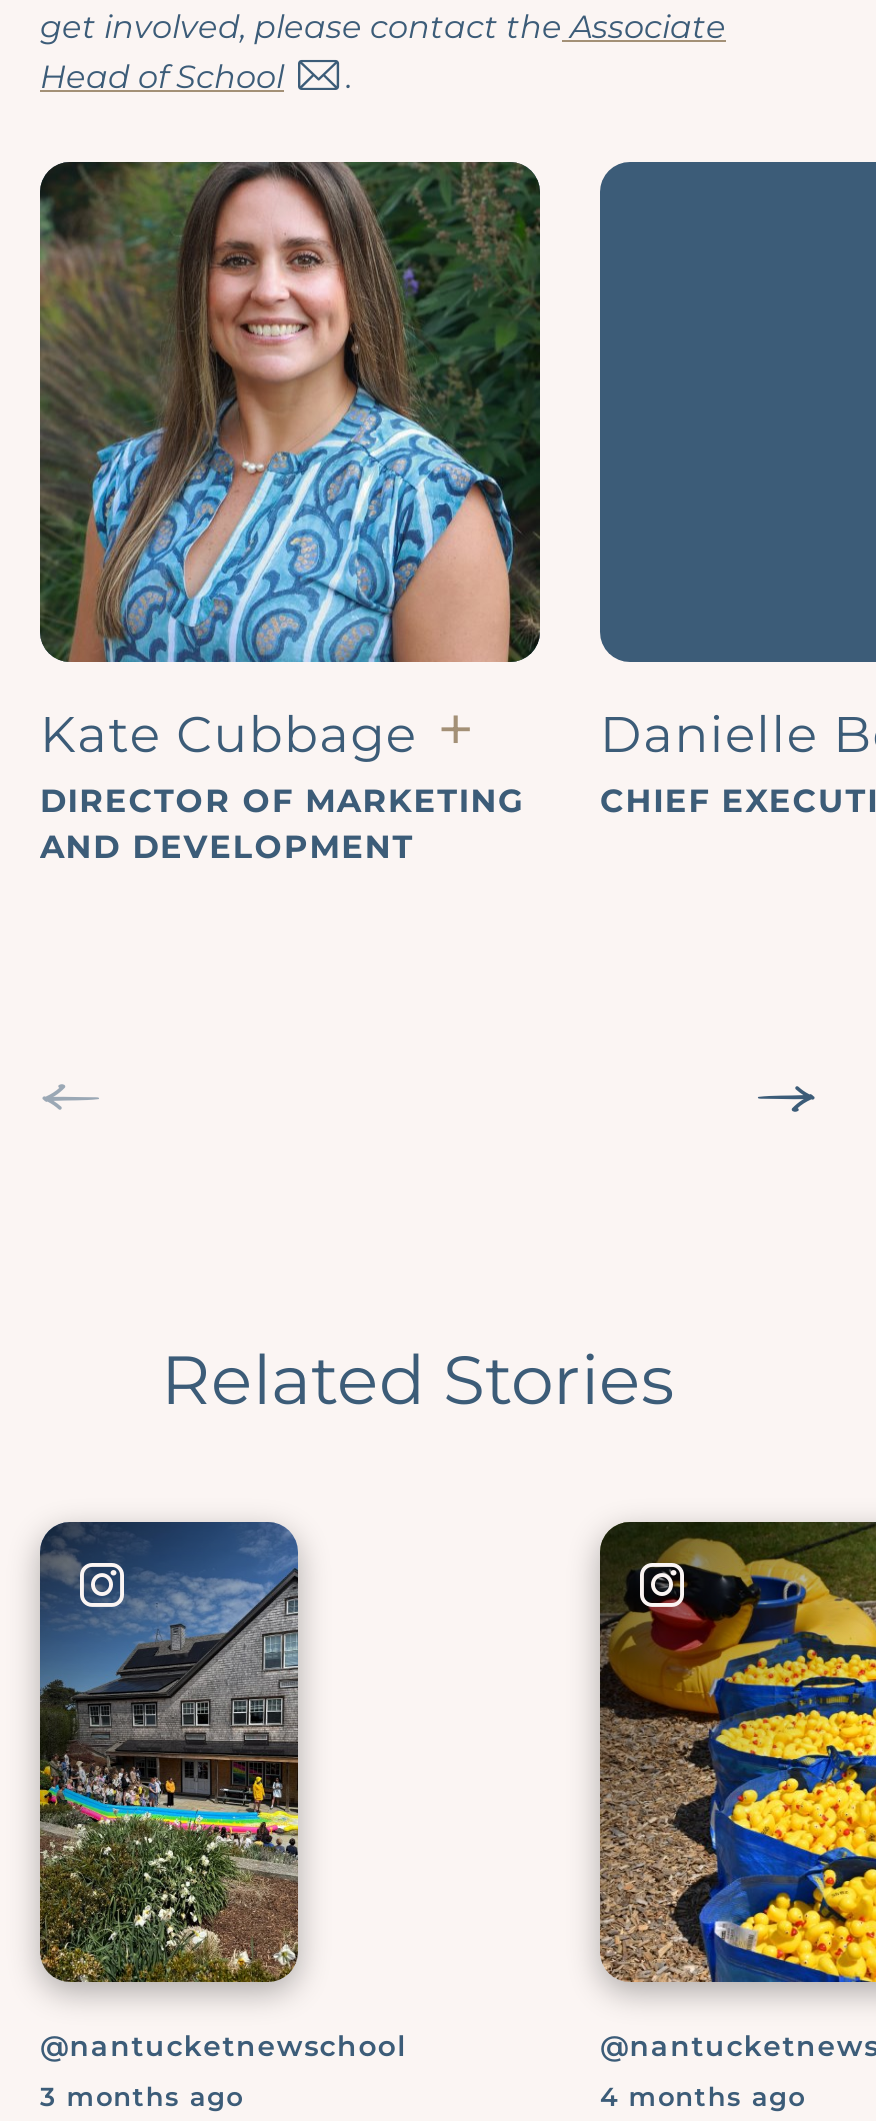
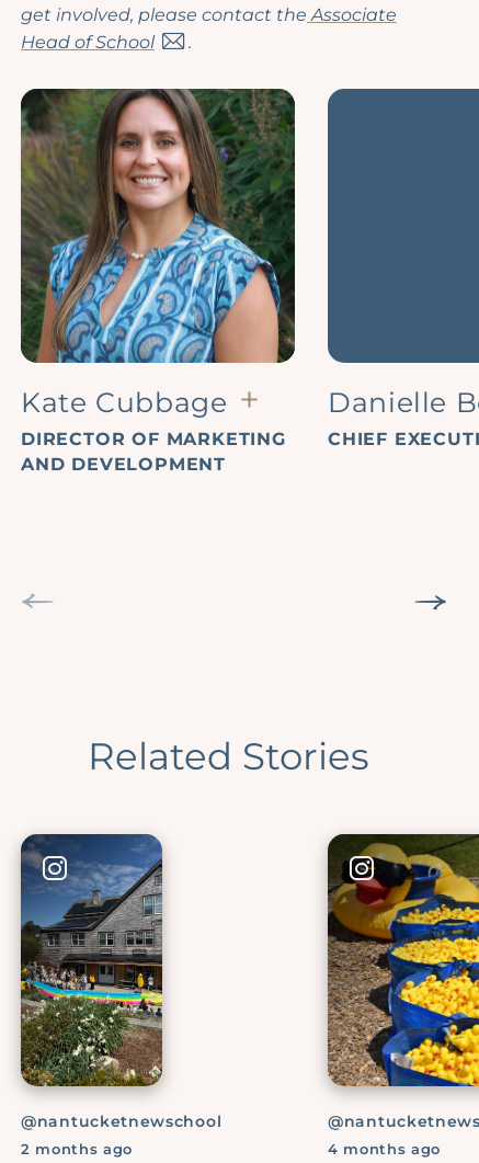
[40,2079,244,2111] 3 months ago -> [21,1139,132,1157] 2 months ago

